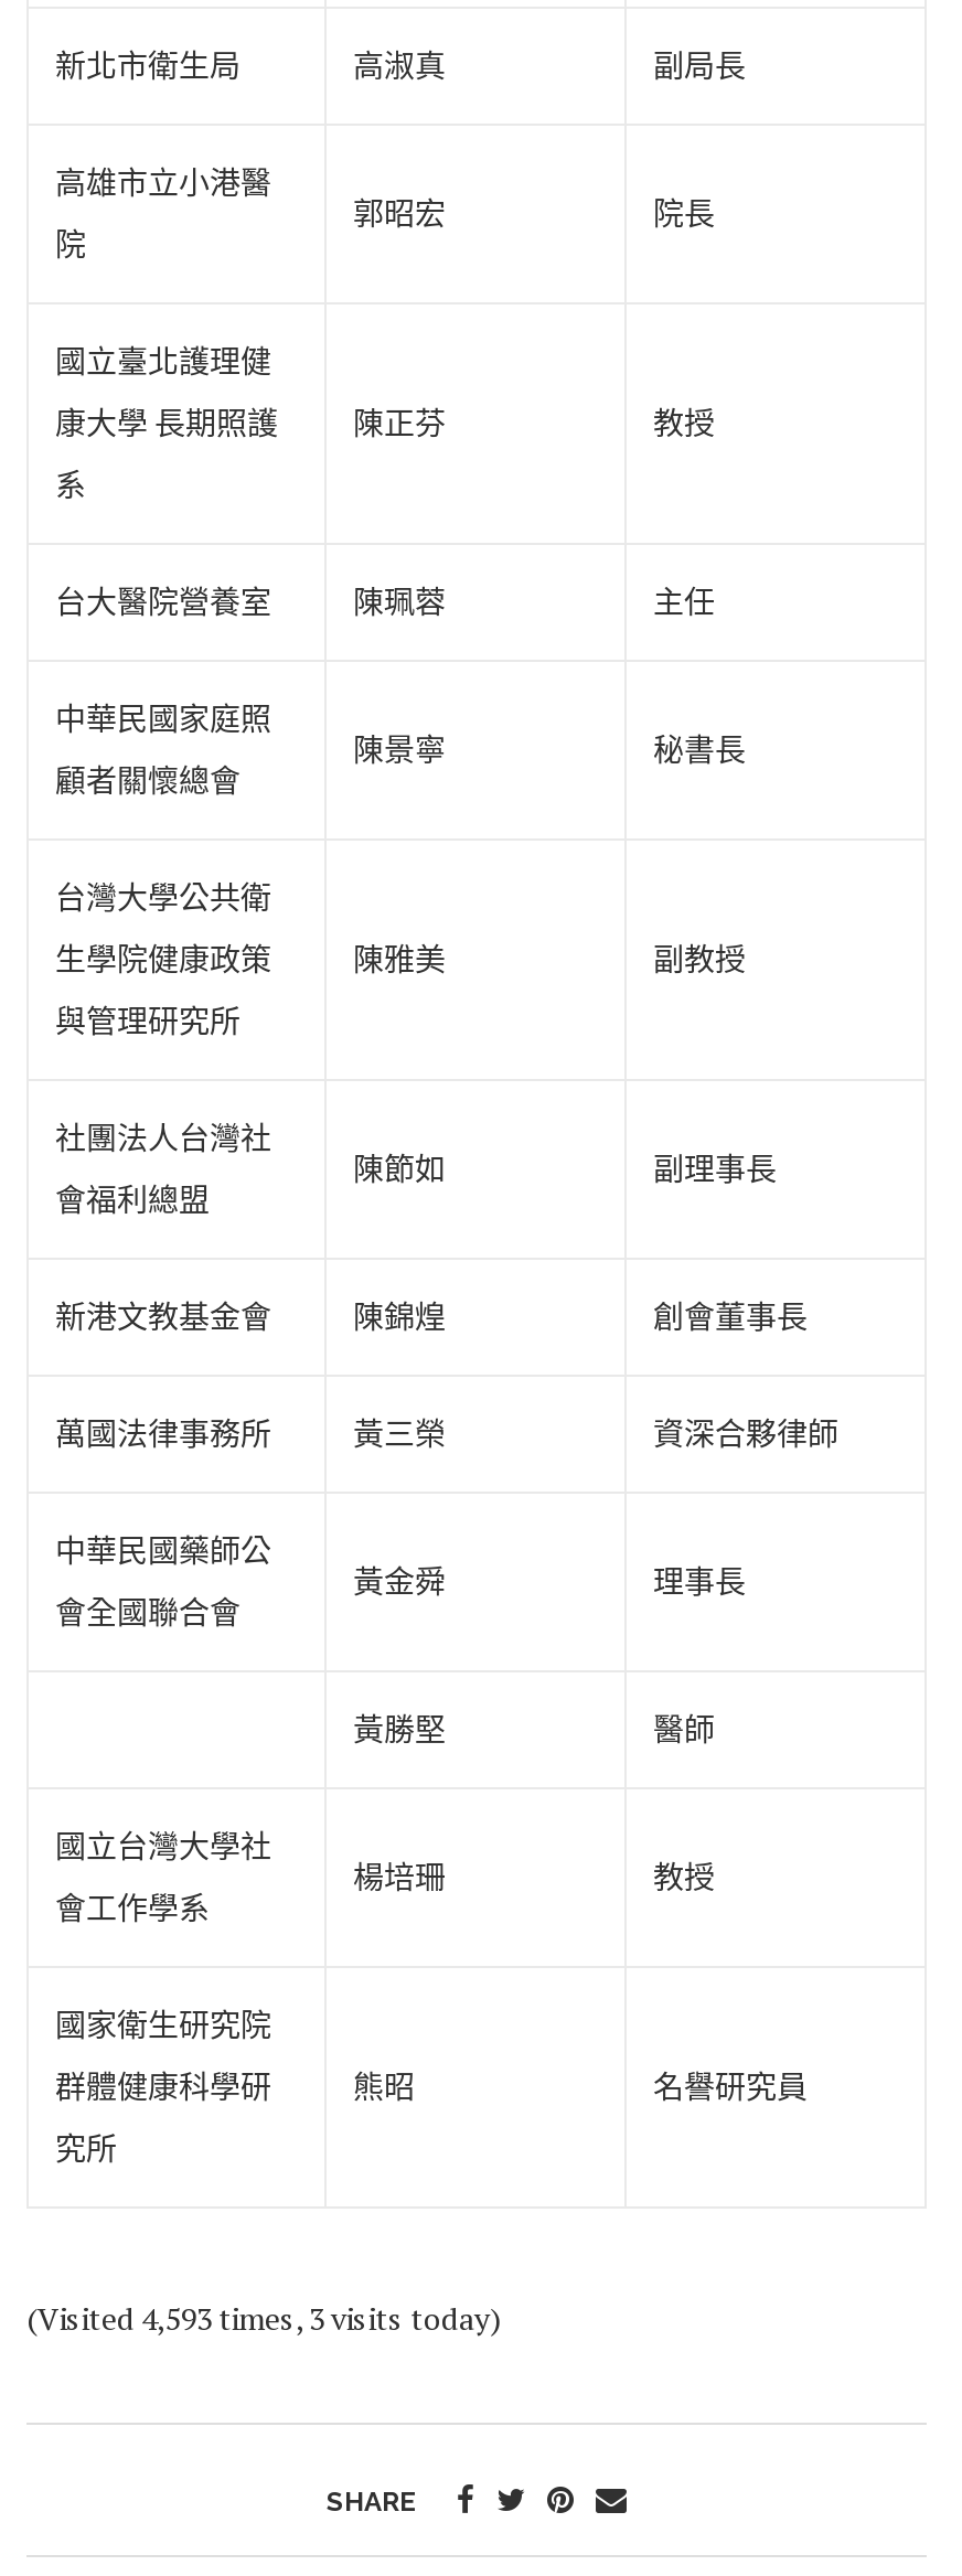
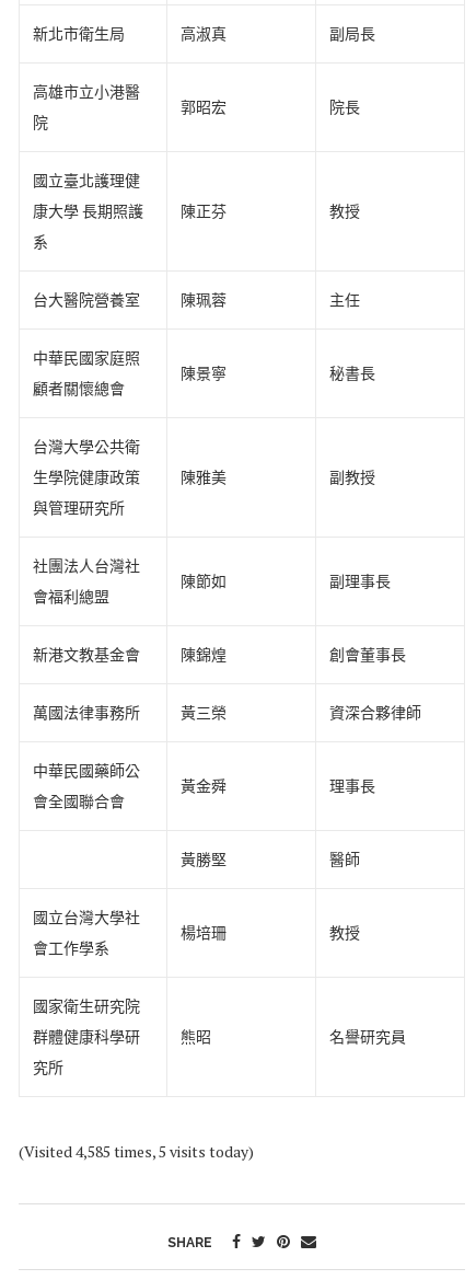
[26,2297,501,2339] (Visited 4,593 times, 3 visits today) -> [19,1141,254,1162] (Visited 4,585 times, 5 visits today)

